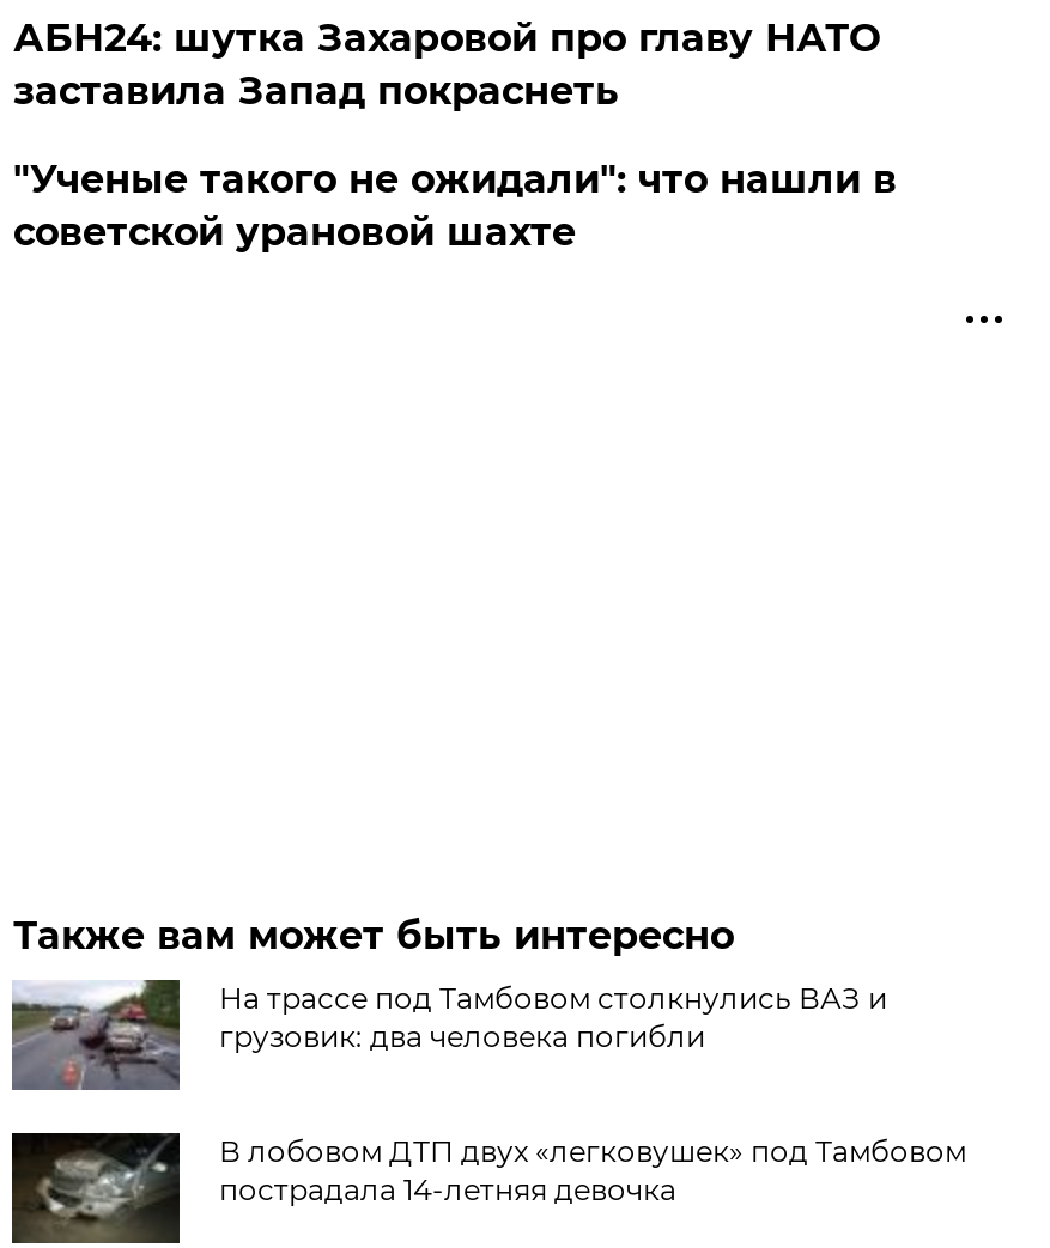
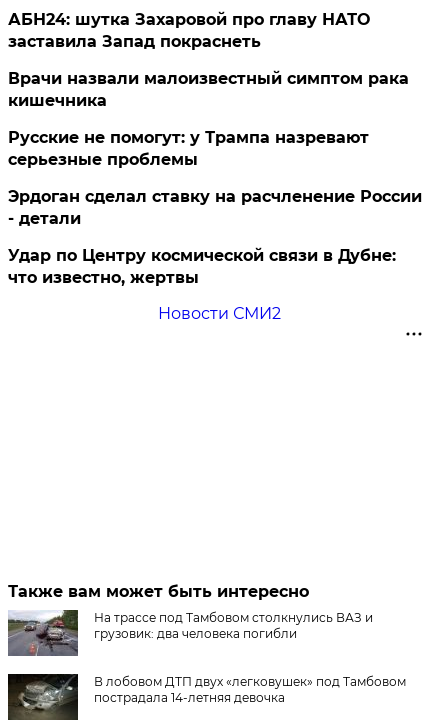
[13,157,897,255] "Ученые такого не ожидали": что нашли в | советской урановой шахте -> [8,69,422,323] Врачи назвали малоизвестный симптом рака | кишечника | Русские не помогут: у Трампа назревают | серьезные проблемы | Эрдоган сделал ставку на расчленение России | - детали | Удар по Центру космической связи в Дубне: | что известно, жертвы | Новости СМИ2

